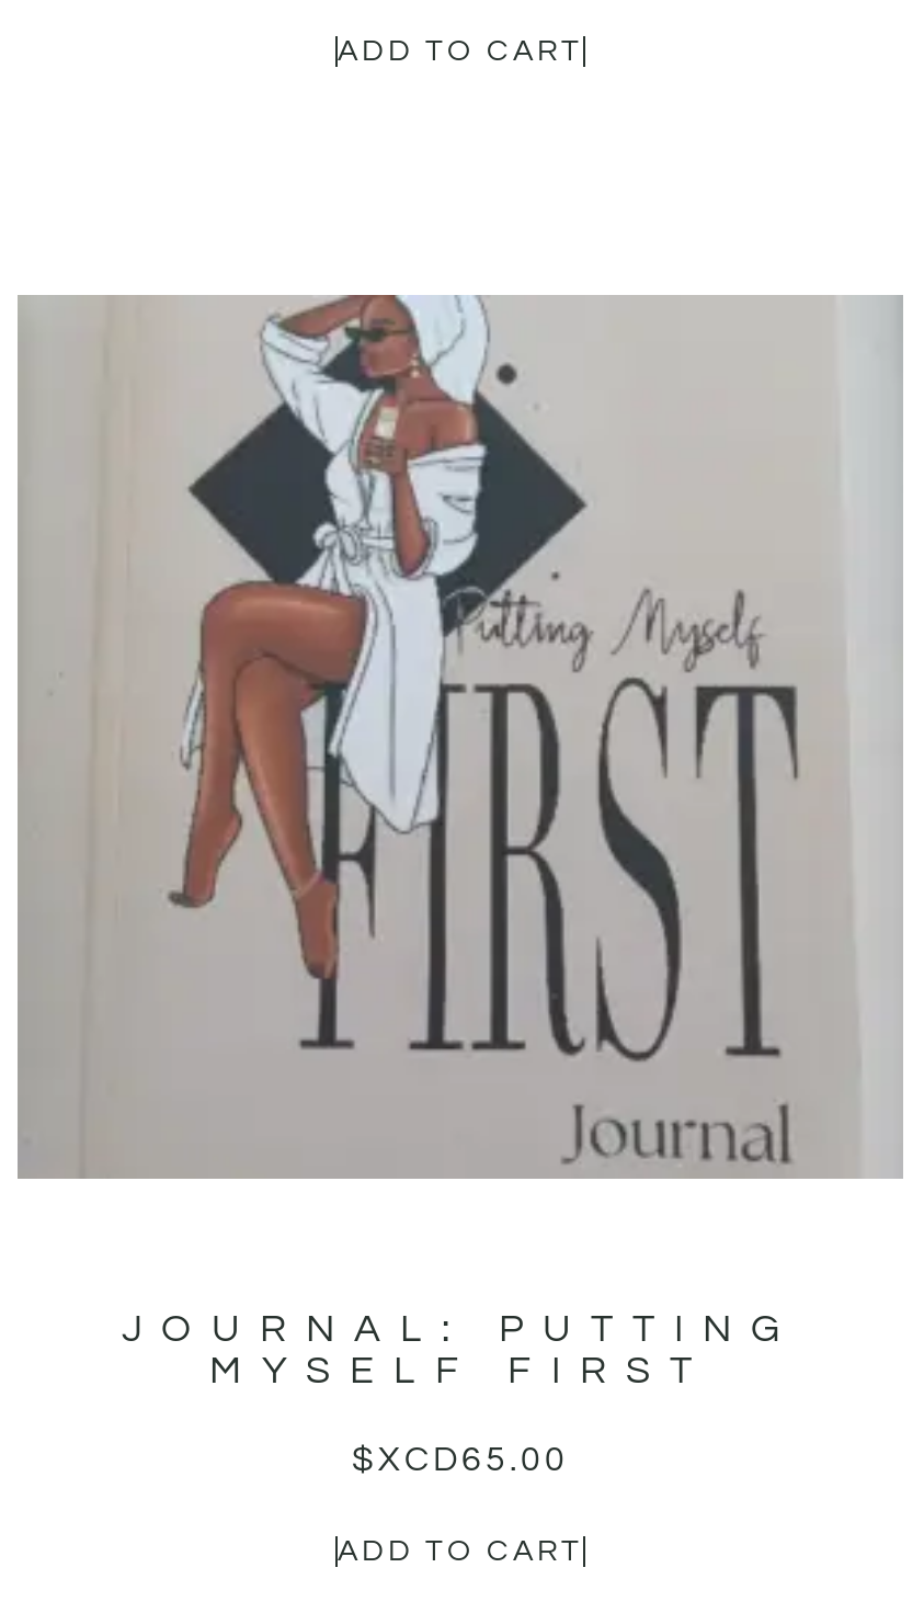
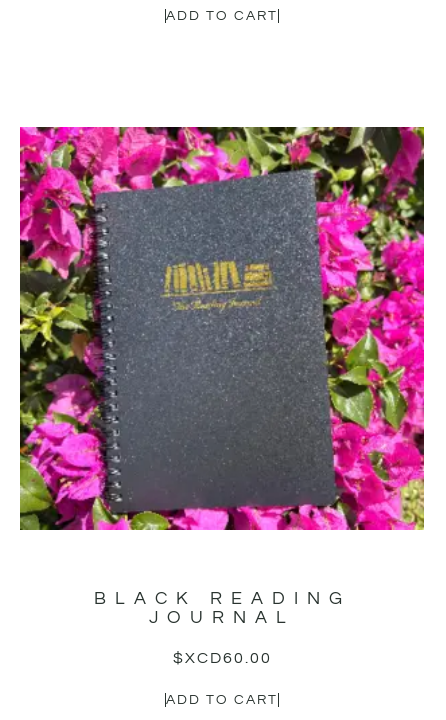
[15,293,903,1181] [image] -> [19,126,425,531] [image]
[122,1309,799,1392] JOURNAL: PUTTING | MYSELF FIRST -> [93,589,350,627] BLACK READING | JOURNAL
[352,1442,569,1477] $XCD 65.00 -> [172,650,271,666] $XCD 60.00

